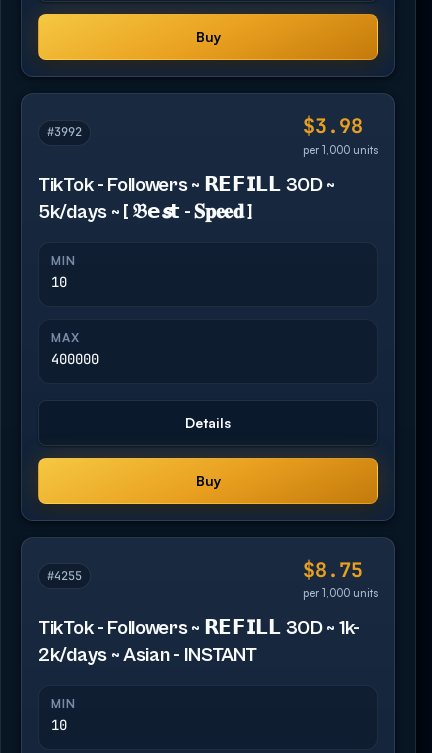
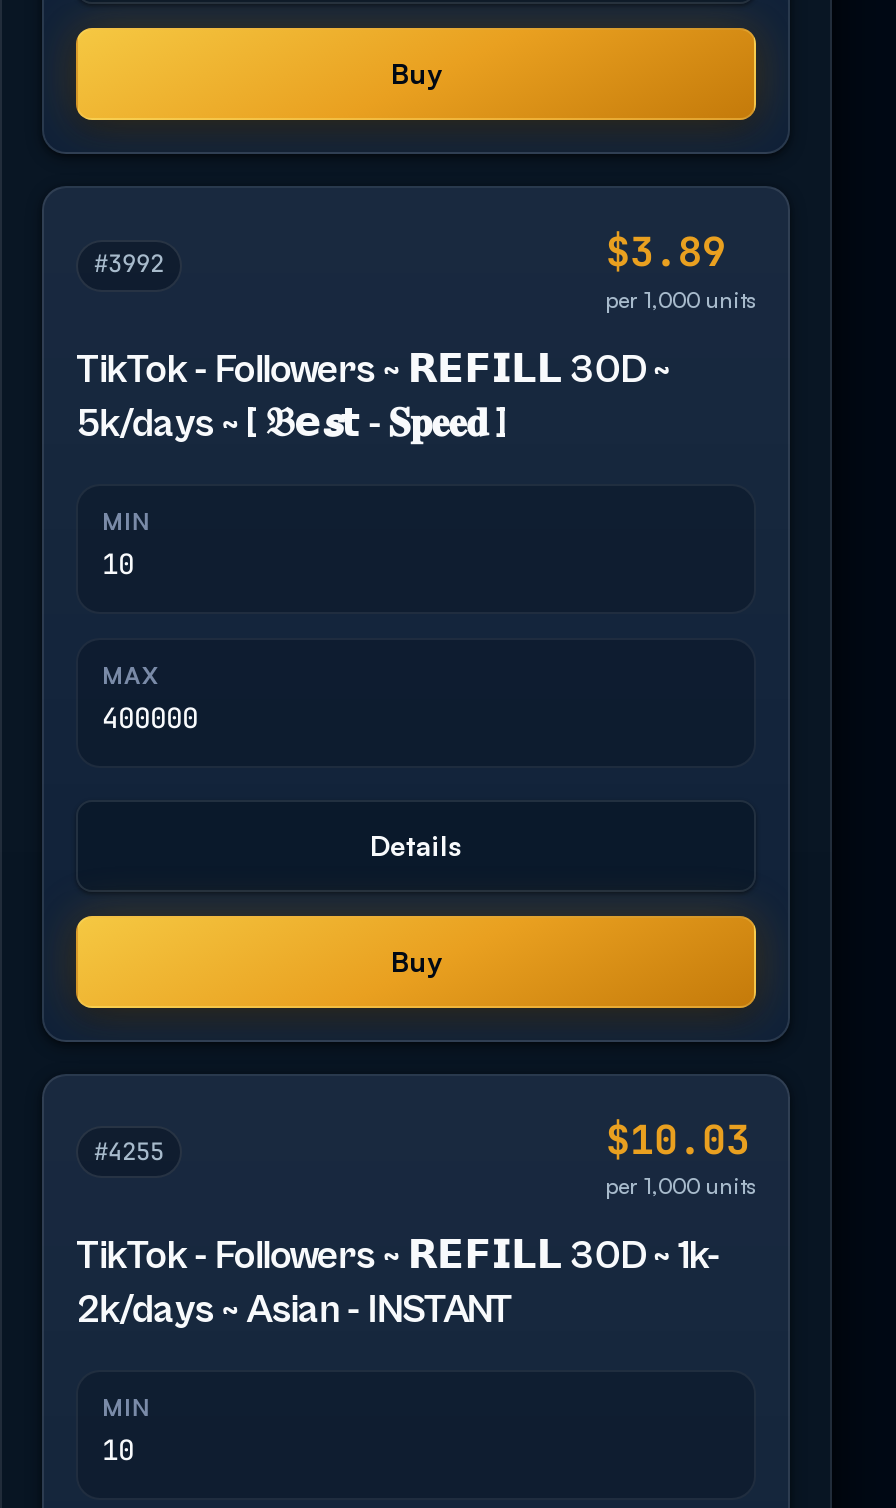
[303,113,363,139] $3.98 -> [606,226,726,278] $3.89
[303,556,363,582] $8.75 -> [606,1113,750,1165] $10.03

